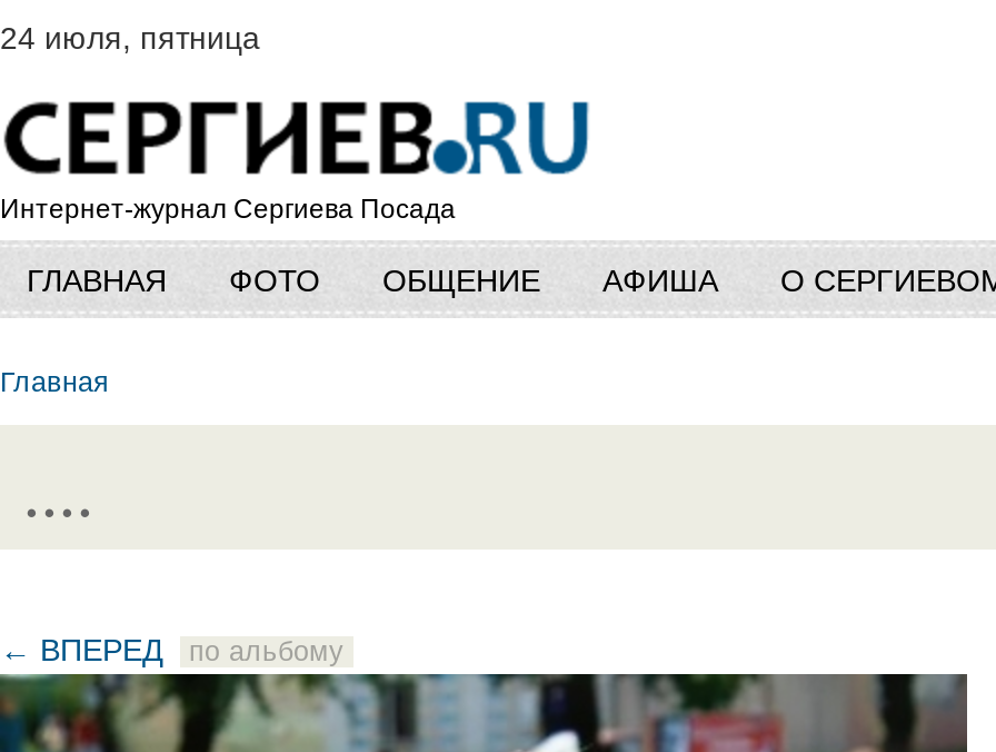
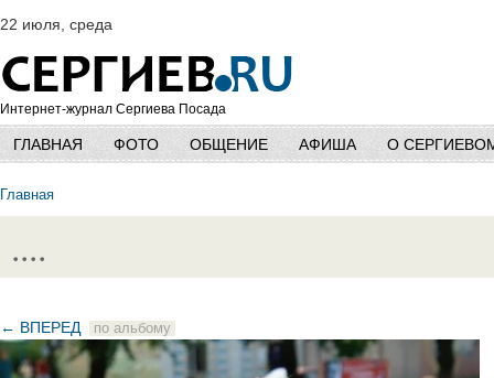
[0,20,260,56] 24 июля, пятница -> [0,15,112,33] 22 июля, среда

